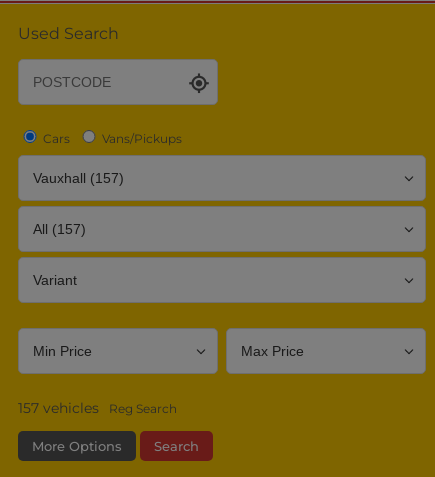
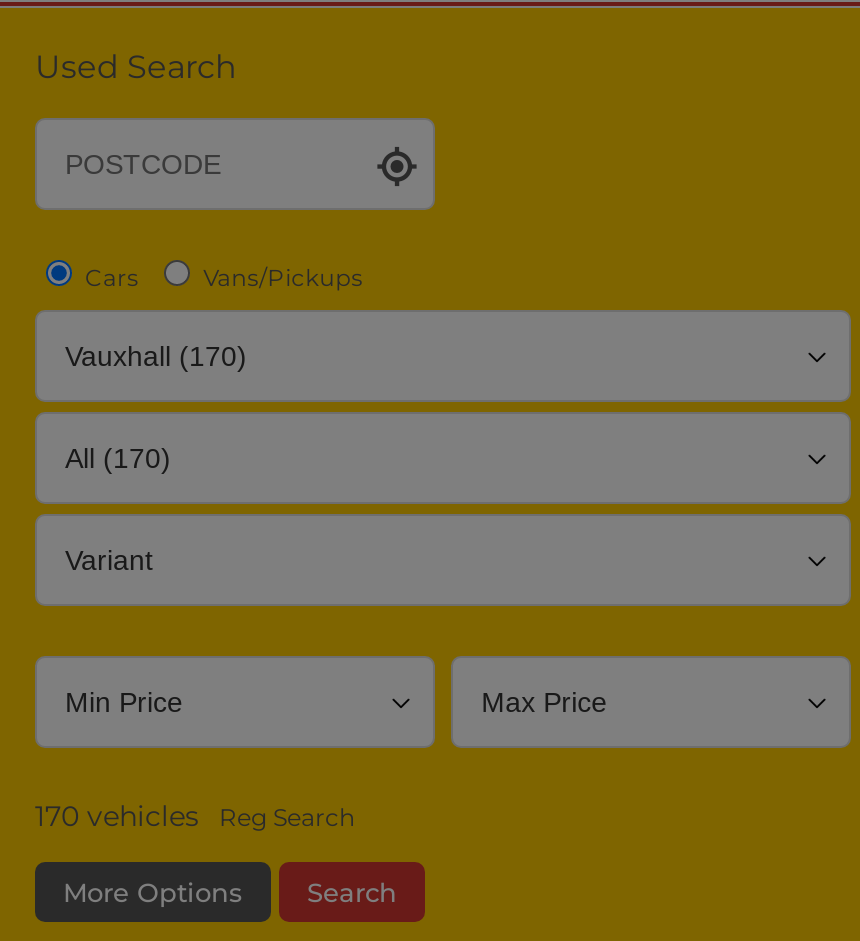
[18,399,177,417] 157 vehicles Reg Search -> [35,798,355,834] 170 vehicles Reg Search

